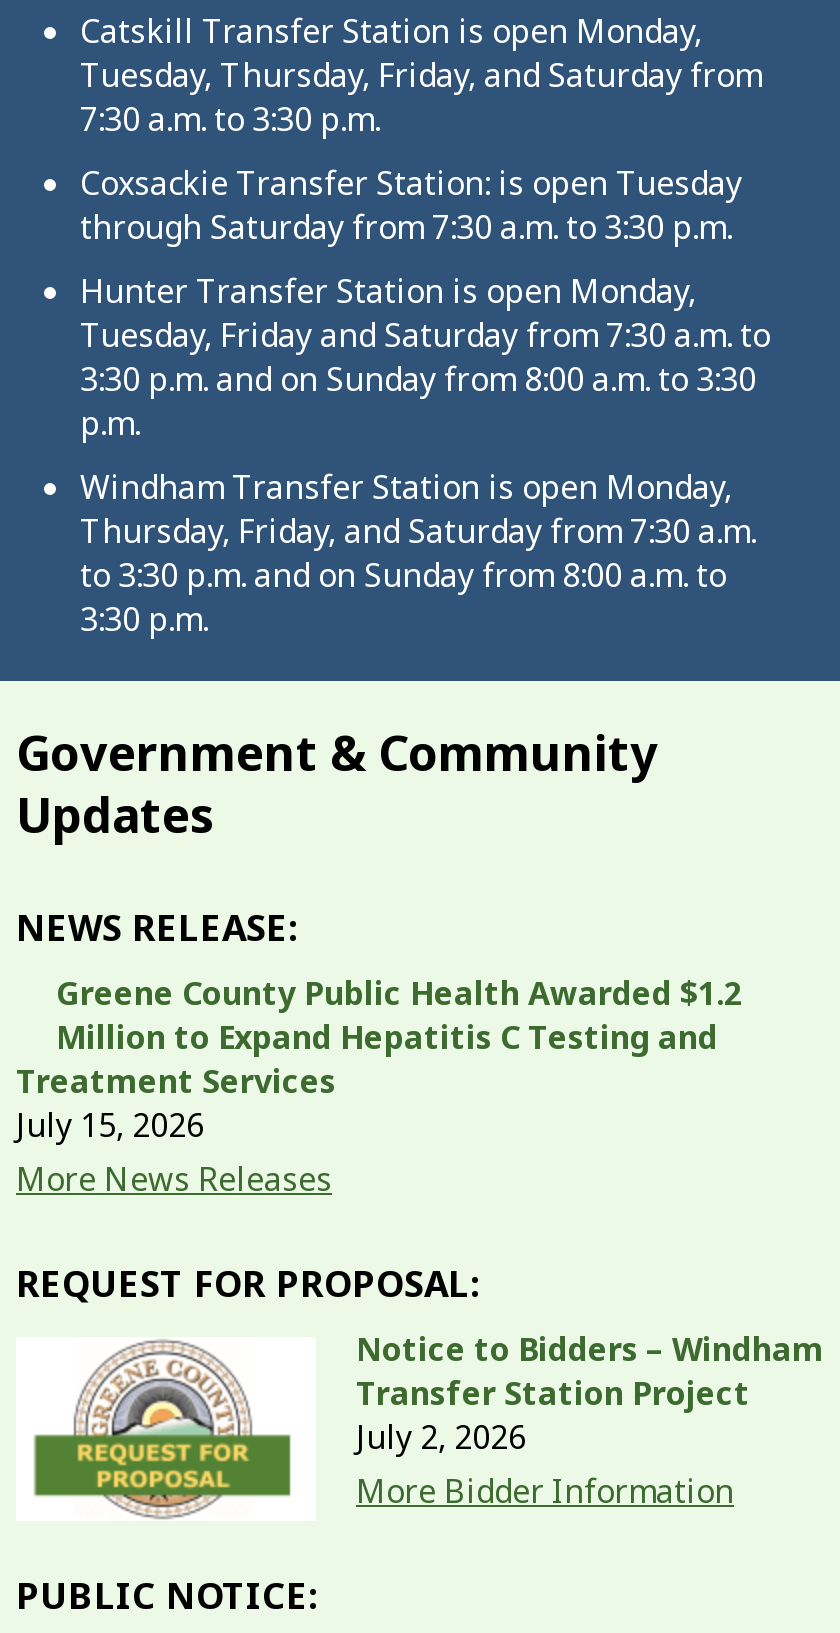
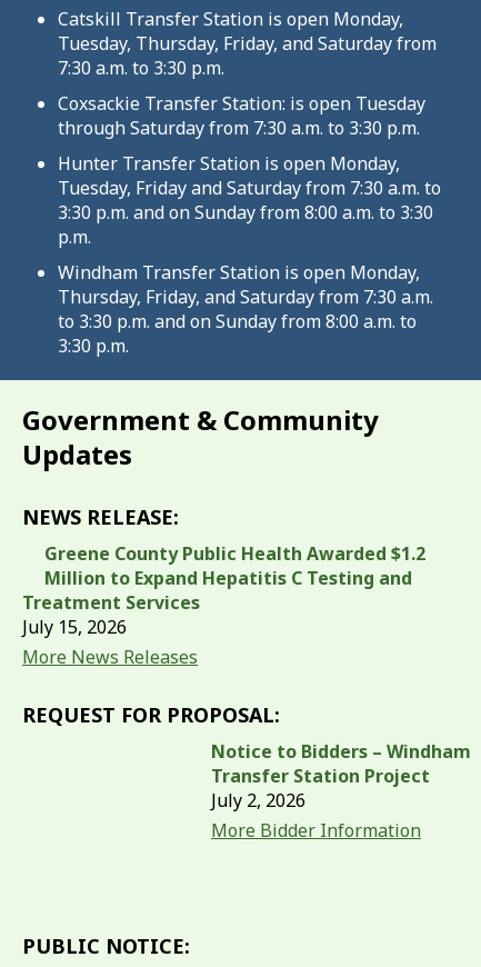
[20,1339,312,1519] [image] -> none

